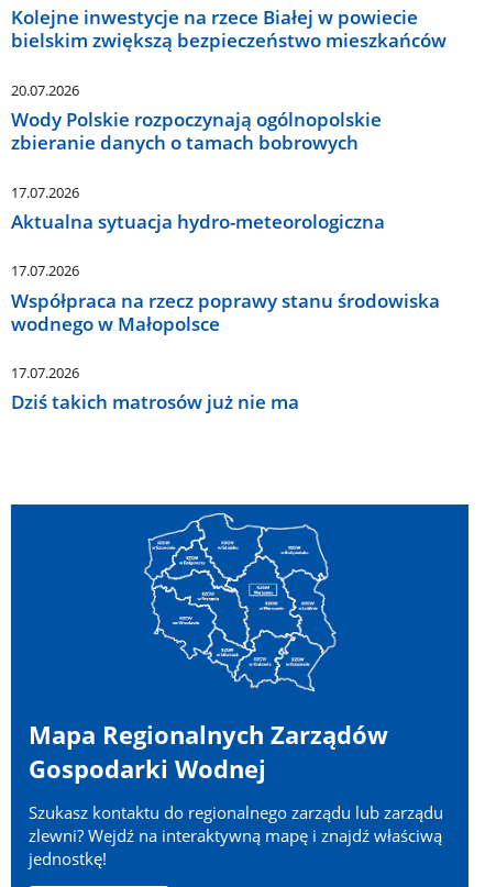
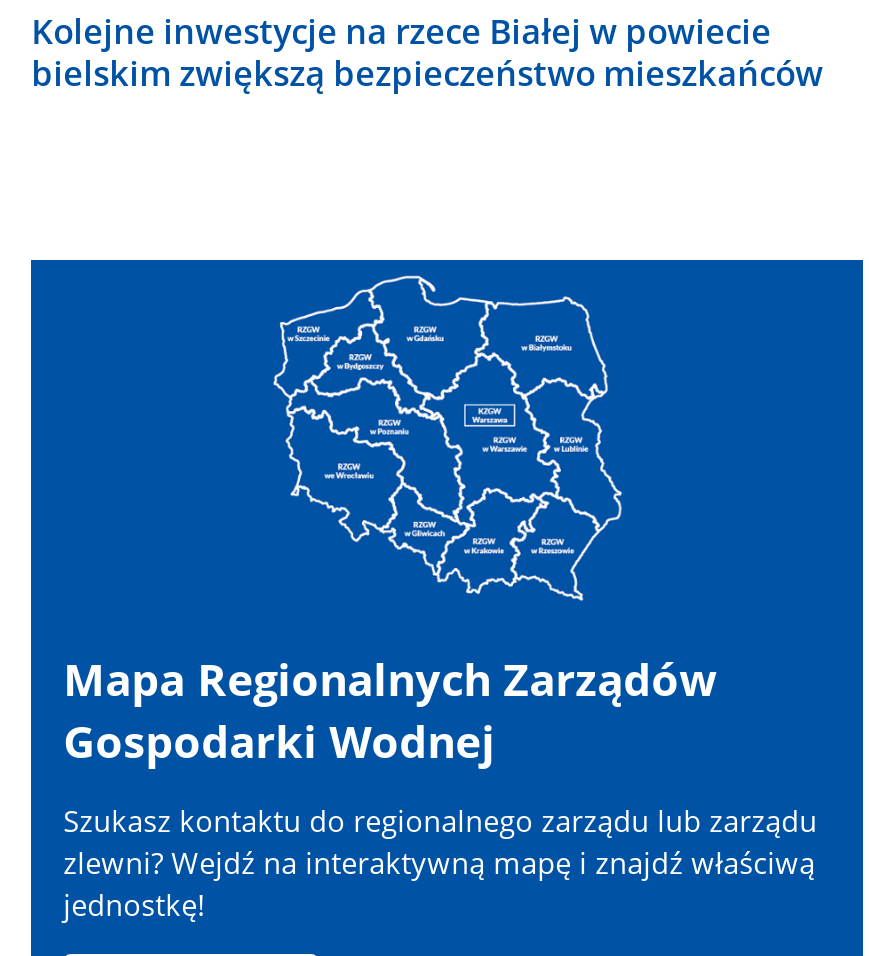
[11,80,440,415] 20.07.2026 | Wody Polskie rozpoczynają ogólnopolskie | zbieranie danych o tamach bobrowych | 17.07.2026 | Aktualna sytuacja hydro-meteorologiczna | 17.07.2026 | Współpraca na rzecz poprawy stanu środowiska | wodnego w Małopolsce | 17.07.2026 | Dziś takich matrosów już nie ma -> none

